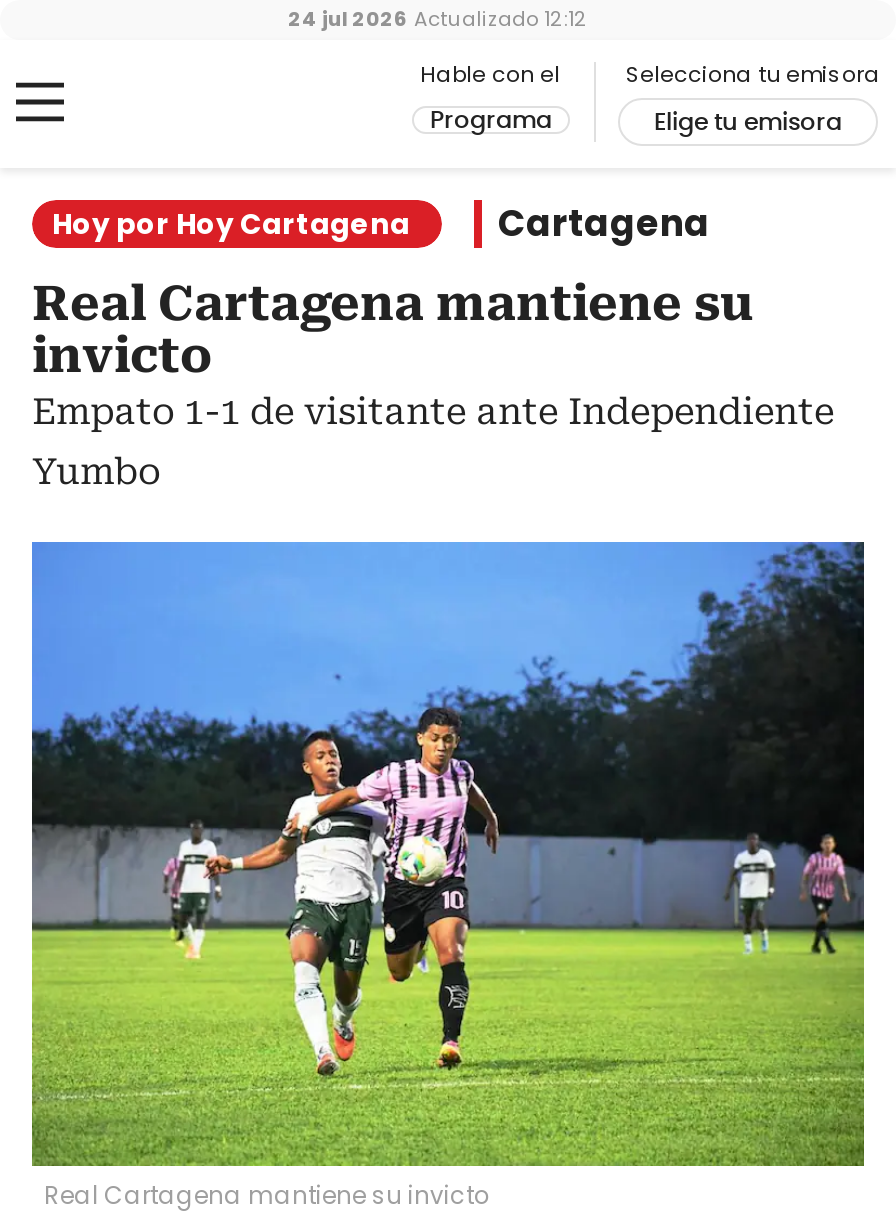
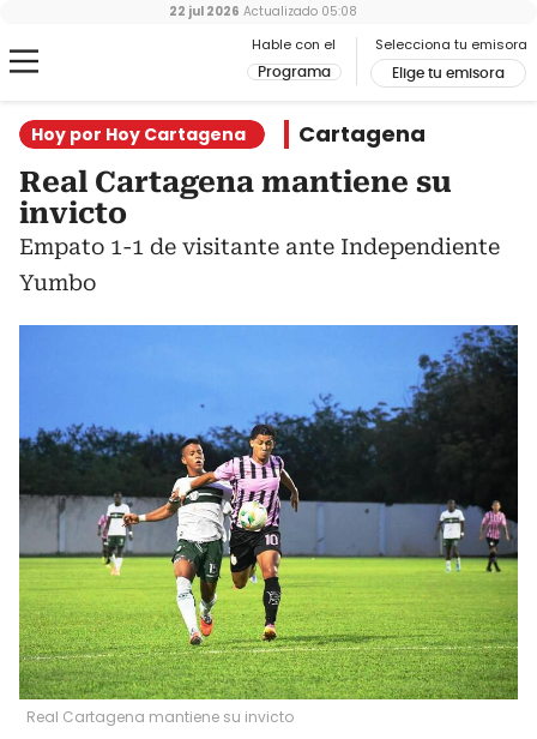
[288,4,588,34] 24 jul 2026 Actualizado 12:12 -> [168,2,357,20] 22 jul 2026 Actualizado 05:08

